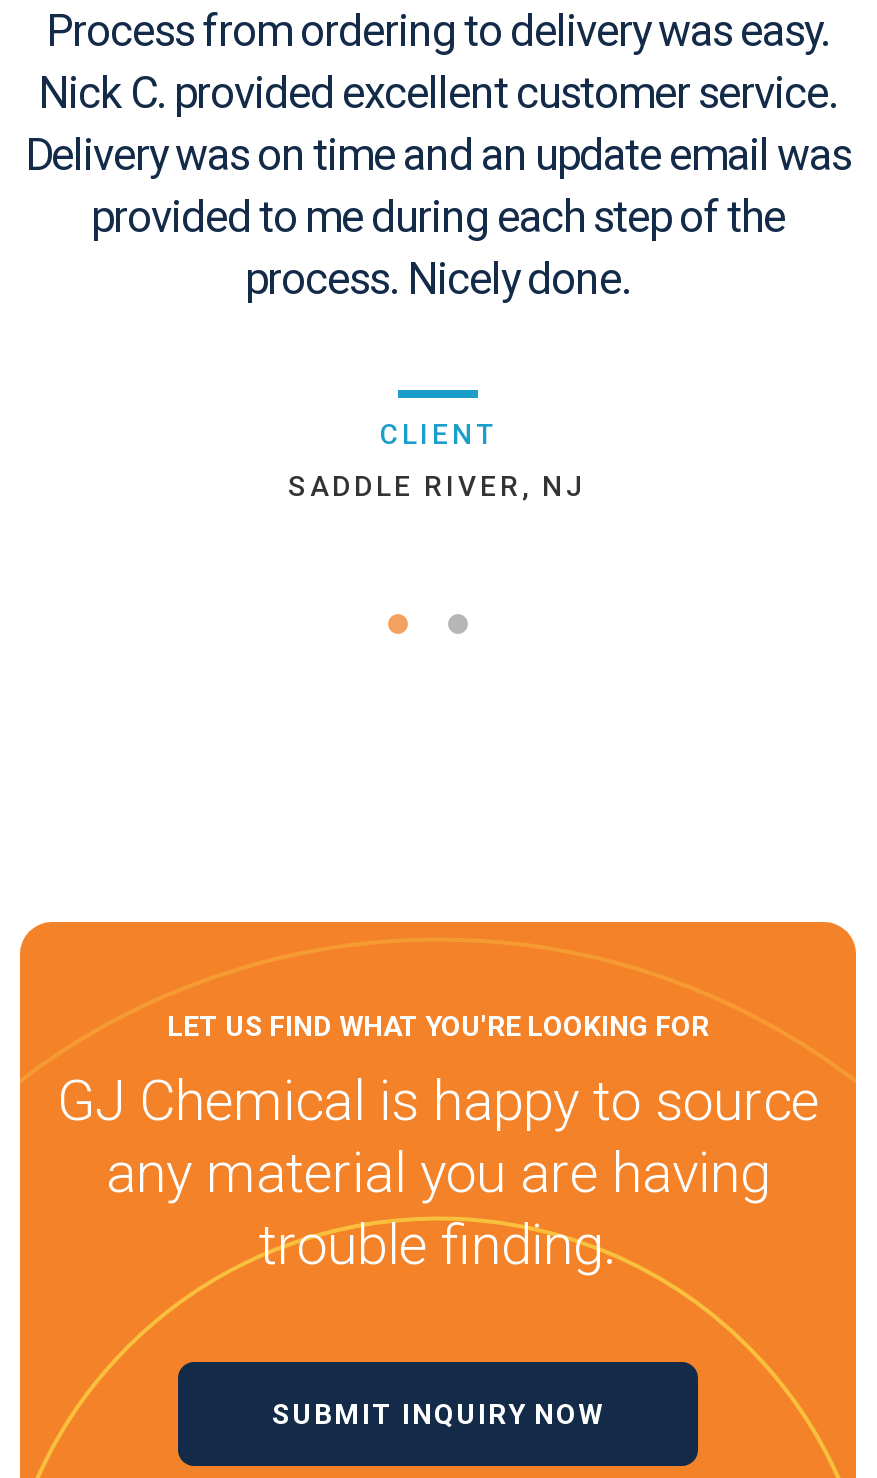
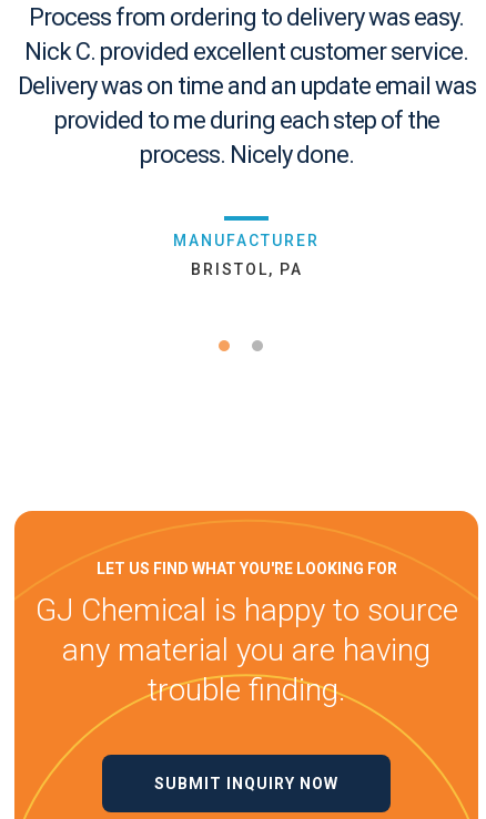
[380,418,496,450] CLIENT -> [173,232,320,249] MANUFACTURER
[288,470,588,502] SADDLE RIVER, NJ -> [190,261,302,278] BRISTOL, PA

